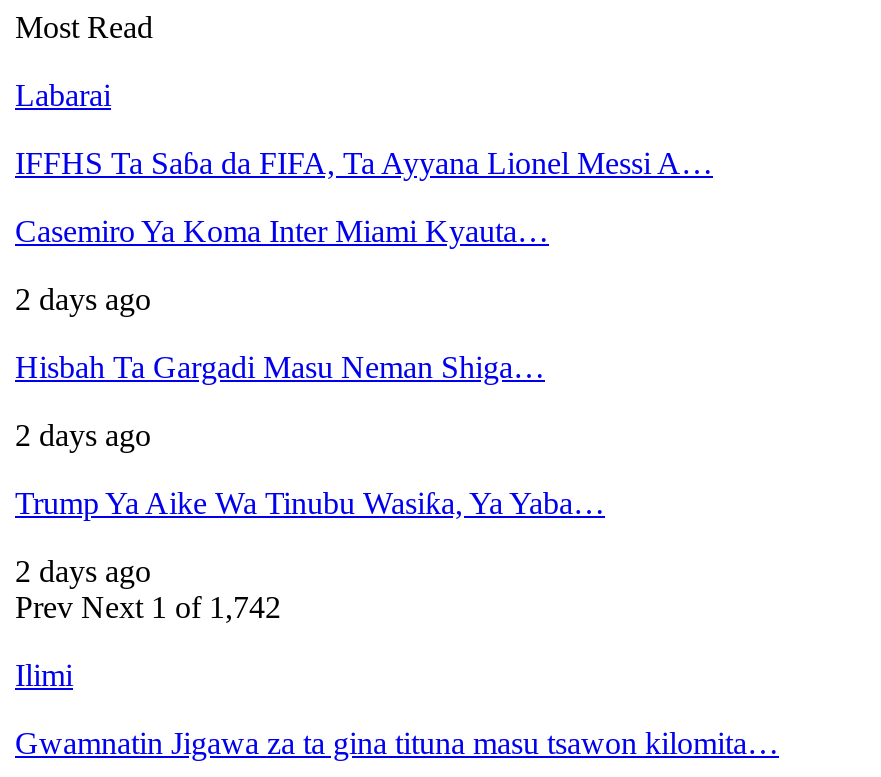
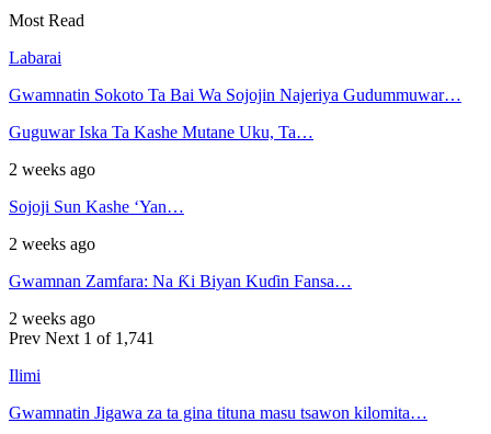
[15,147,713,181] IFFHS Ta Saɓa da FIFA, Ta Ayyana Lionel Messi A… -> [9,86,461,104] Gwamnatin Sokoto Ta Bai Wa Sojojin Najeriya Gudummuwar…
[15,215,549,249] Casemiro Ya Koma Inter Miami Kyauta… -> [9,123,313,142] Guguwar Iska Ta Kashe Mutane Uku, Ta…
[15,283,151,317] 2 days ago -> [9,160,95,179] 2 weeks ago
[15,351,545,385] Hisbah Ta Gargadi Masu Neman Shiga… -> [9,198,184,216] Sojoji Sun Kashe ‘Yan…
[15,419,151,453] 2 days ago -> [9,235,95,253] 2 weeks ago
[15,487,605,521] Trump Ya Aike Wa Tinubu Wasiƙa, Ya Yaba… -> [9,272,352,291] Gwamnan Zamfara: Na Ƙi Biyan Kuɗin Fansa…
[15,555,281,625] 2 days ago | Prev Next 1 of 1,742 -> [9,309,155,348] 2 weeks ago | Prev Next 1 of 1,741

